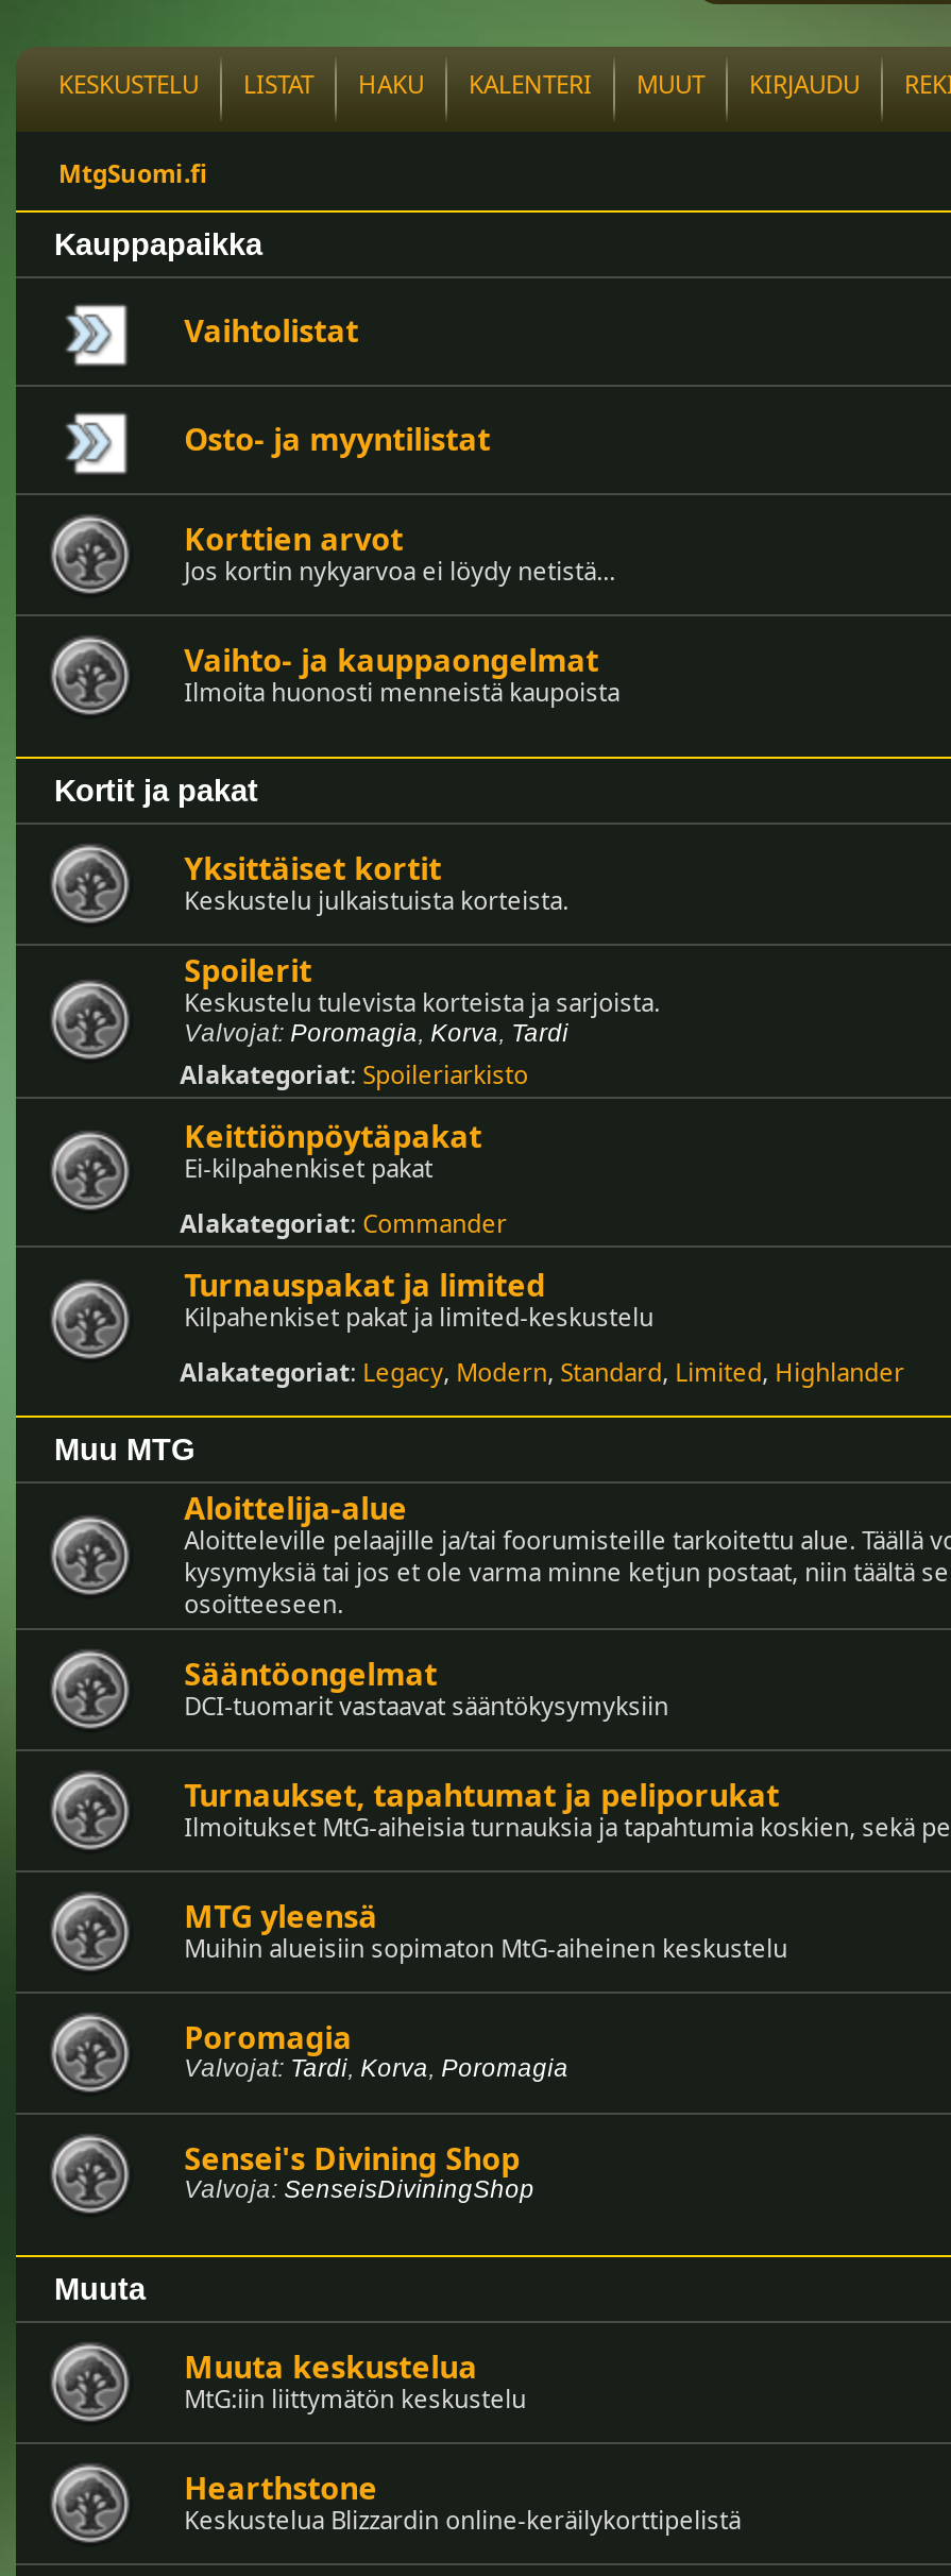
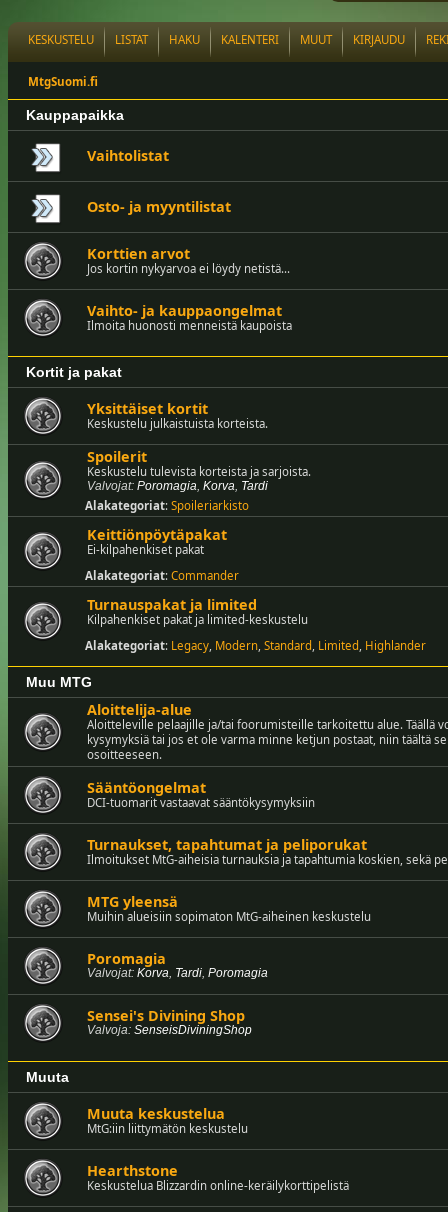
[184,2056,569,2081] Valvojat: Tardi, Korva, Poromagia -> [87,967,268,979] Valvojat: Korva, Tardi, Poromagia

